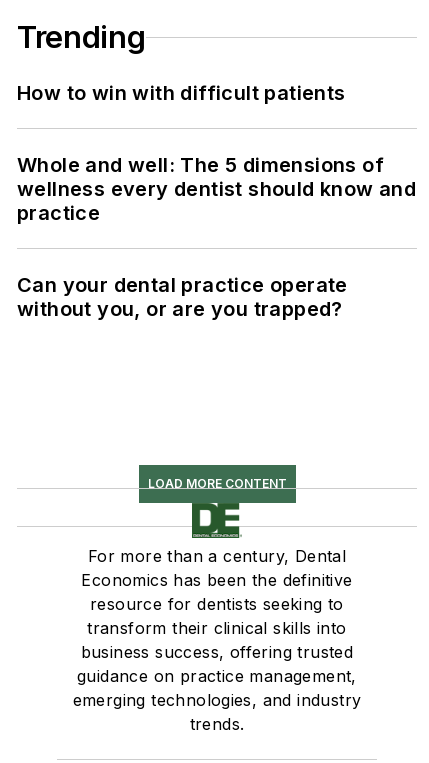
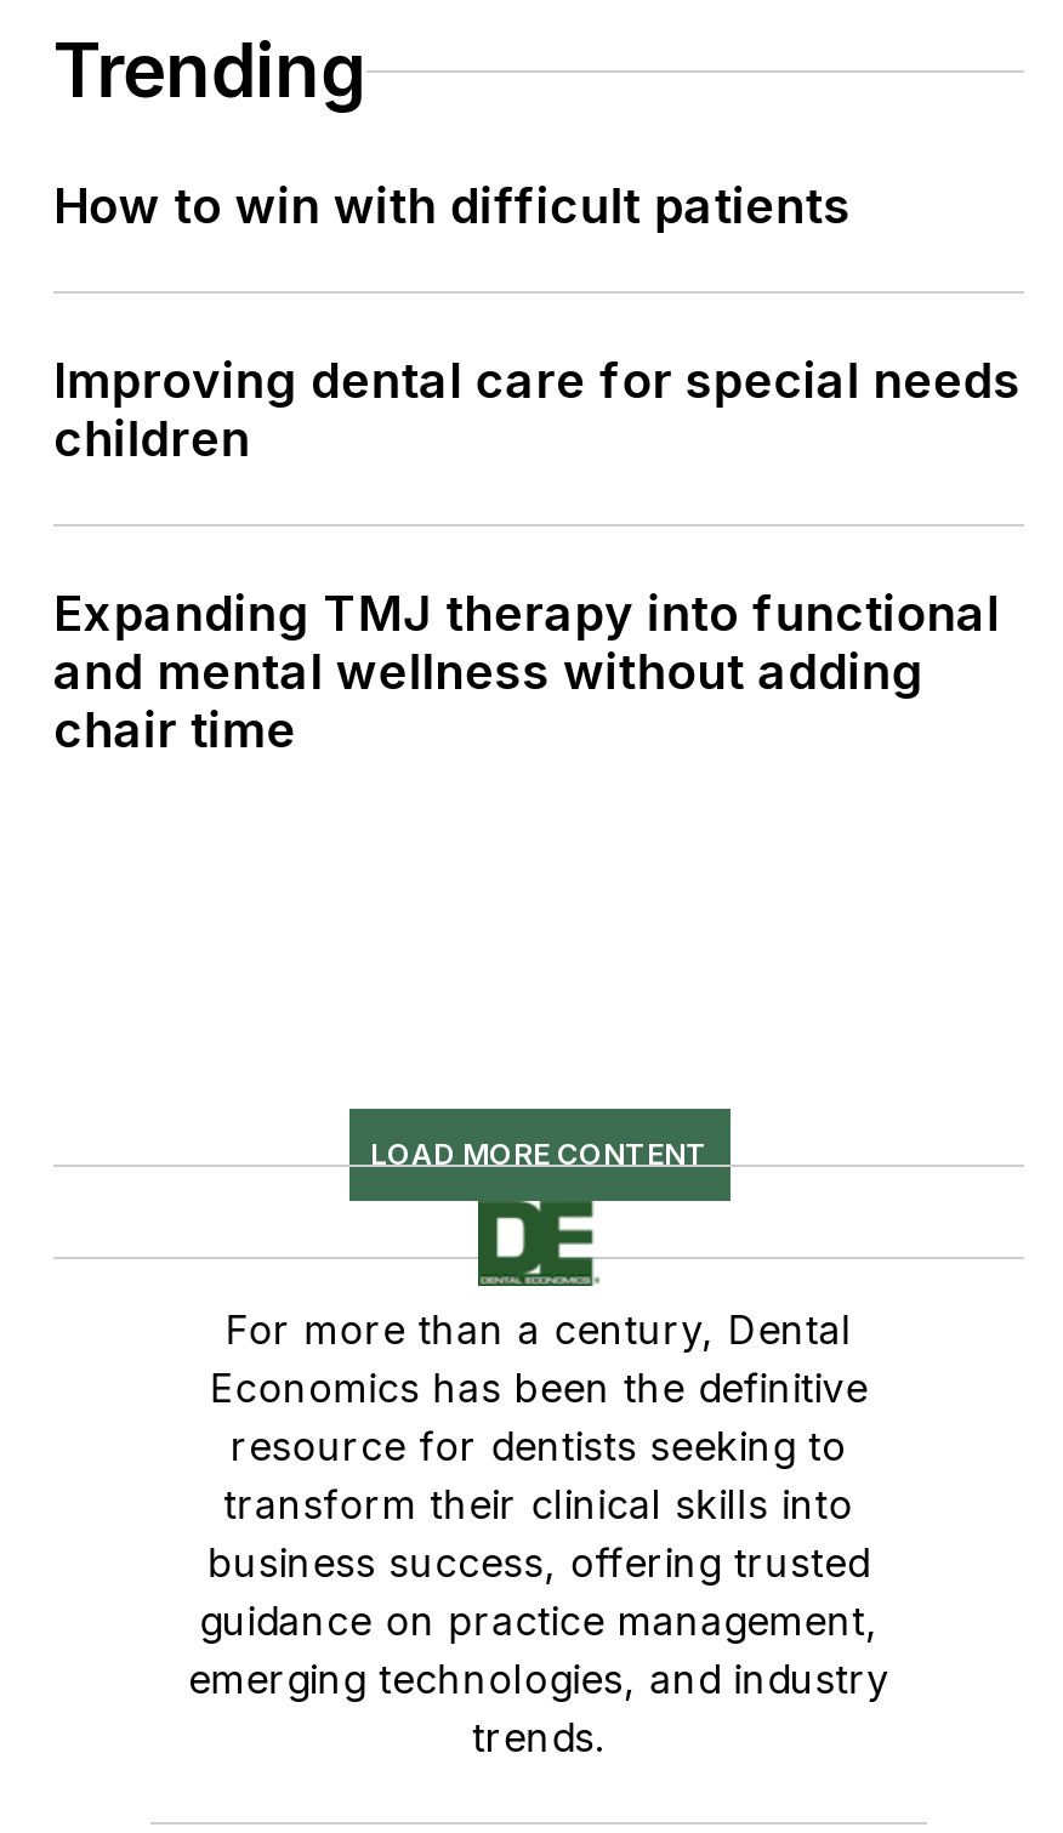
[17,153,416,225] Whole and well: The 5 dimensions of | wellness every dentist should know and | practice -> [53,353,1021,469] Improving dental care for special needs | children
[17,273,348,321] Can your dental practice operate | without you, or are you trapped? -> [53,585,999,760] Expanding TMJ therapy into functional | and mental wellness without adding | chair time

